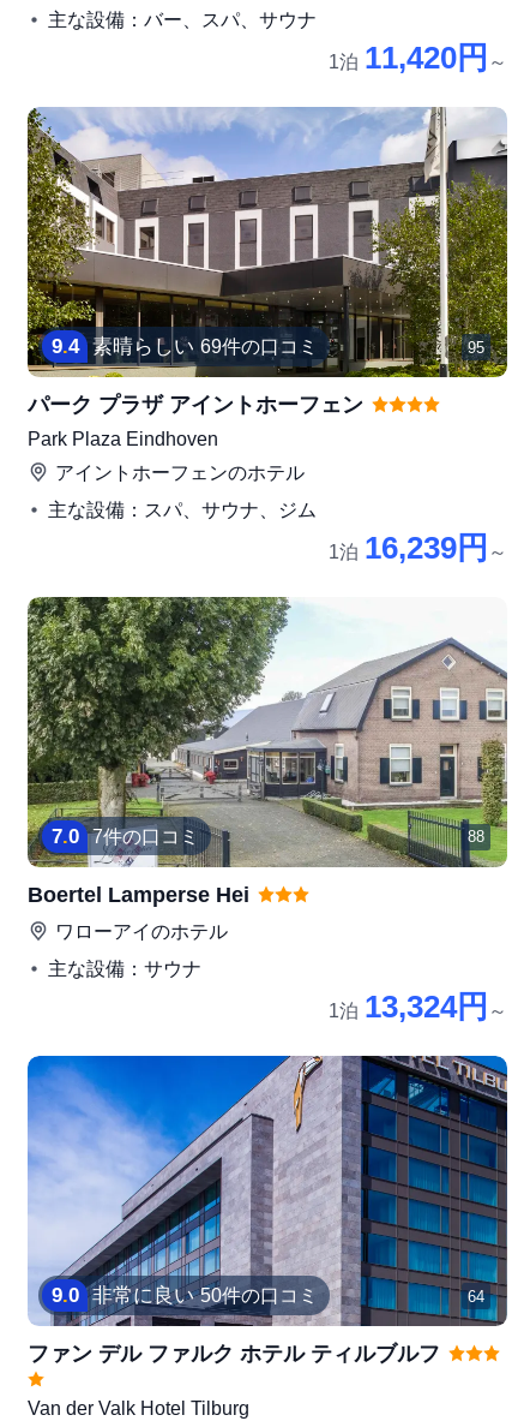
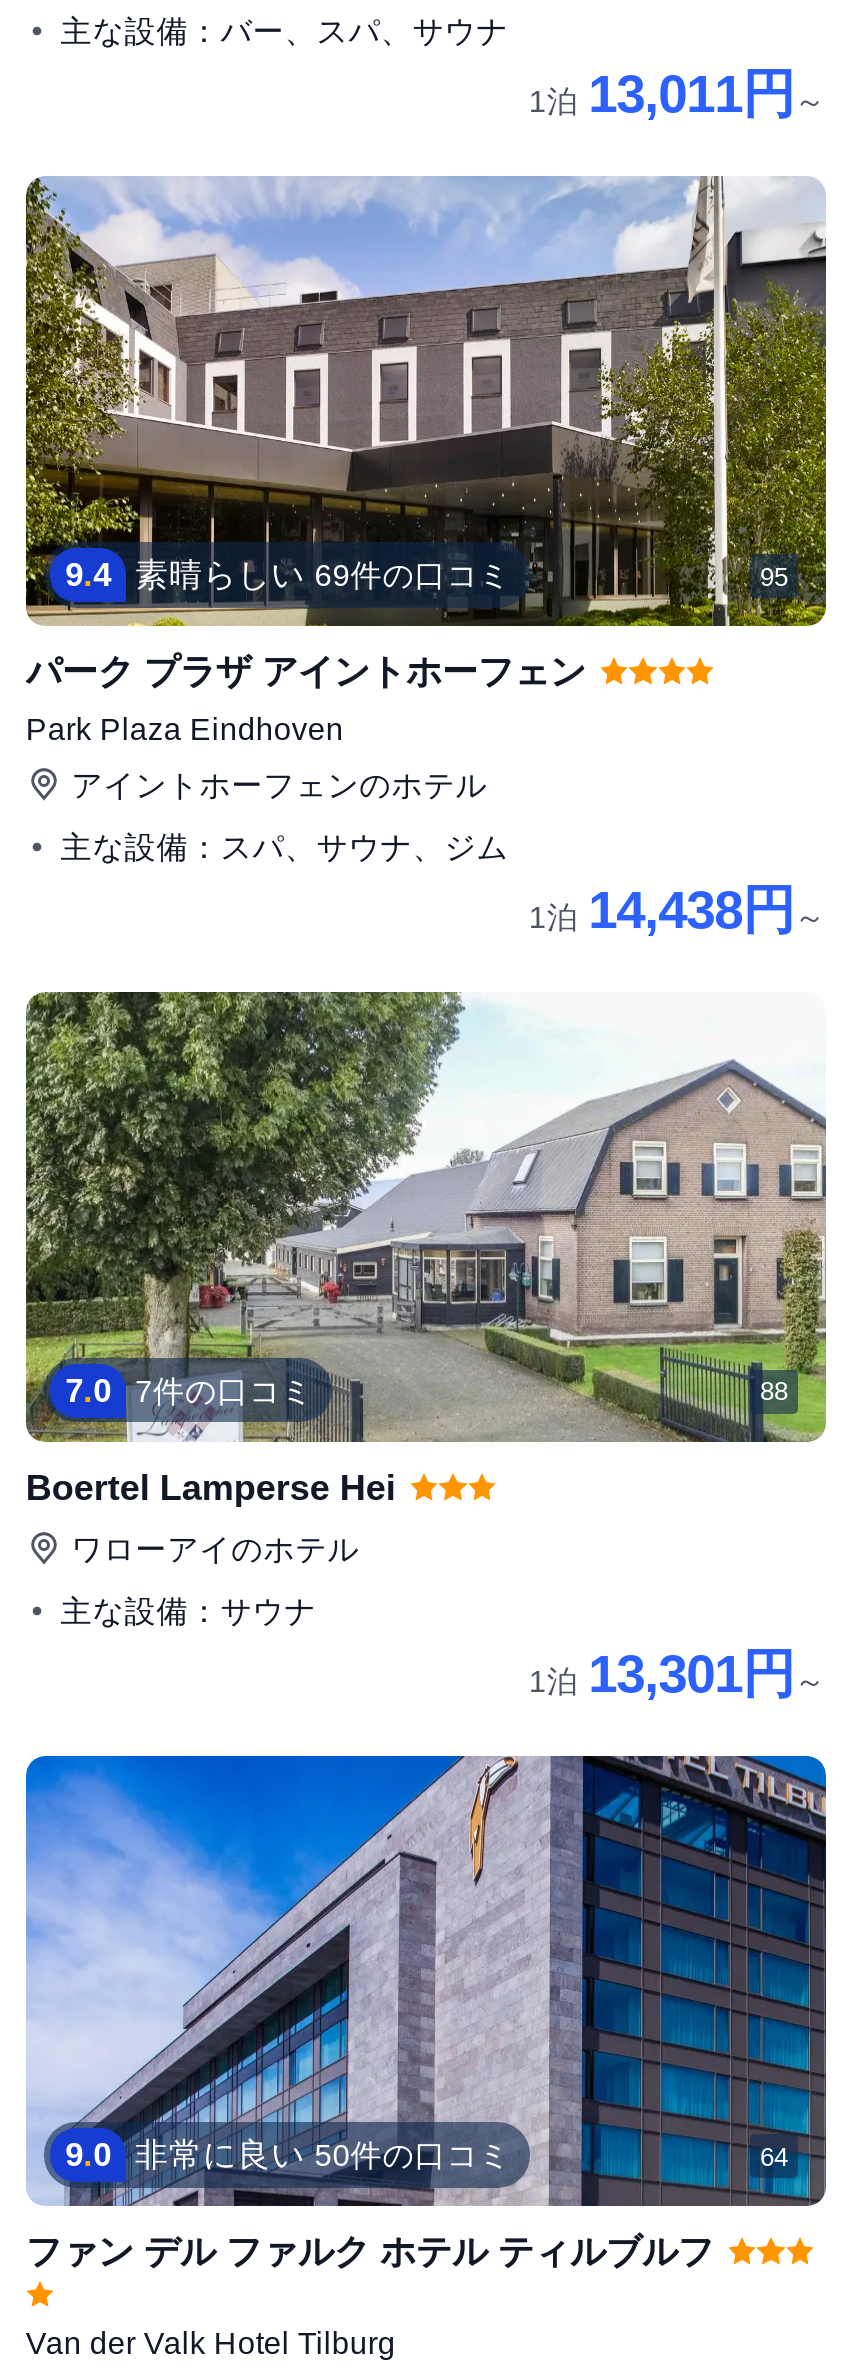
[329,40,507,76] 1泊 11,420円～ -> [529,64,826,124] 1泊 13,011円～
[329,530,507,566] 1泊 16,239円～ -> [529,880,826,940] 1泊 14,438円～
[329,989,507,1025] 1泊 13,324円～ -> [529,1644,826,1704] 1泊 13,301円～

